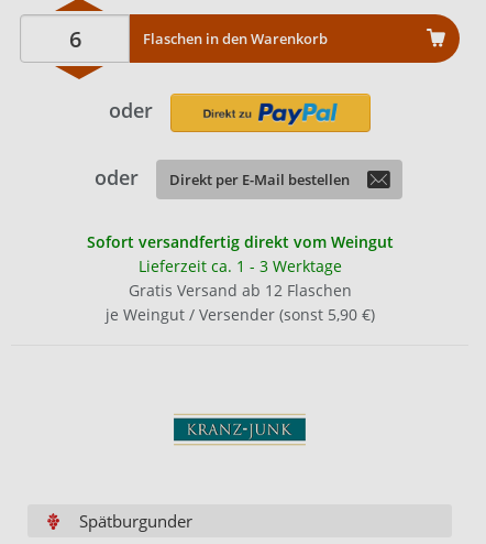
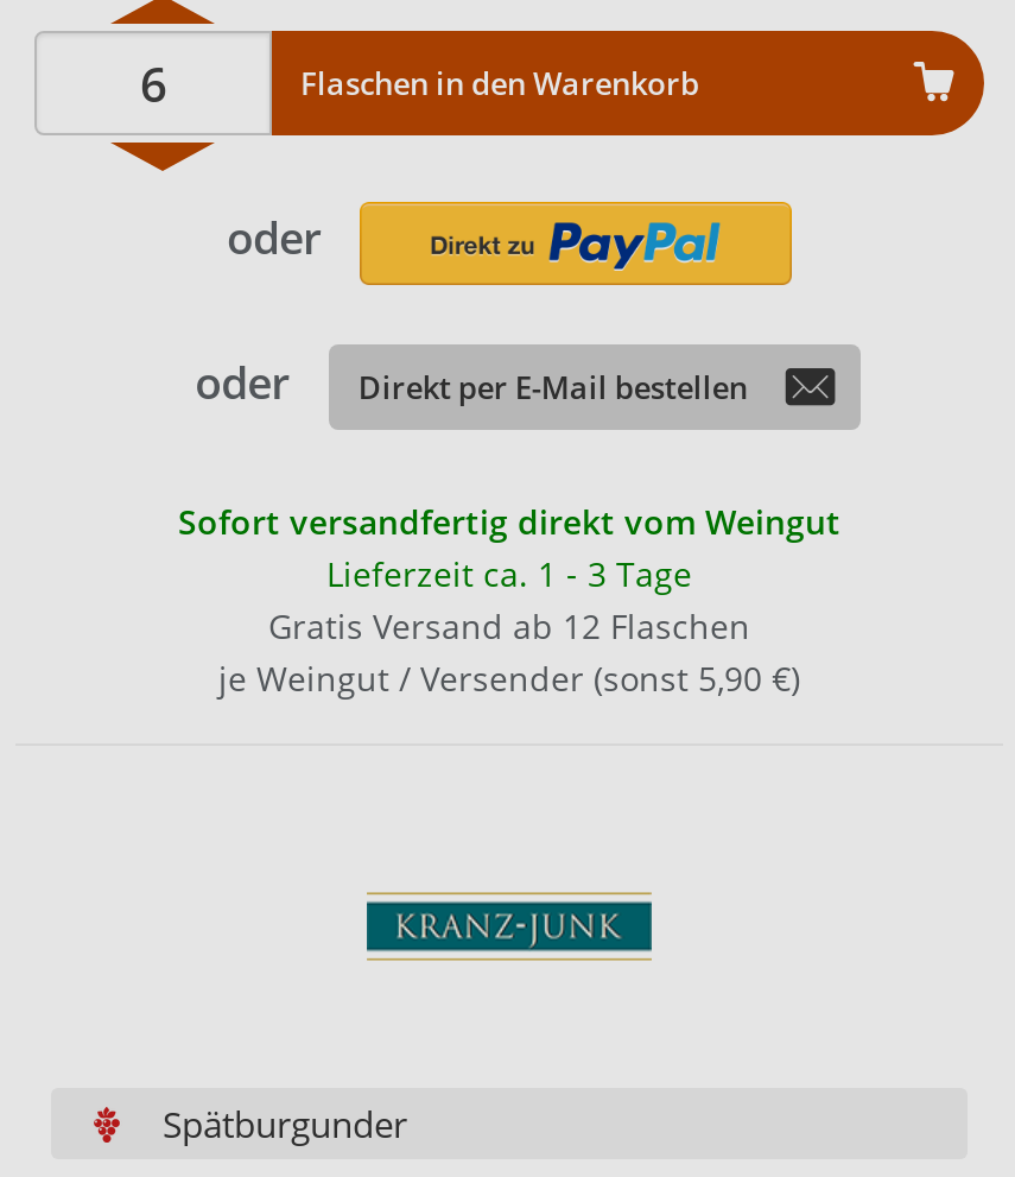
[138,255,341,276] Lieferzeit ca. 1 - 3 Werktage -> [326,551,692,596] Lieferzeit ca. 1 - 3 Tage

